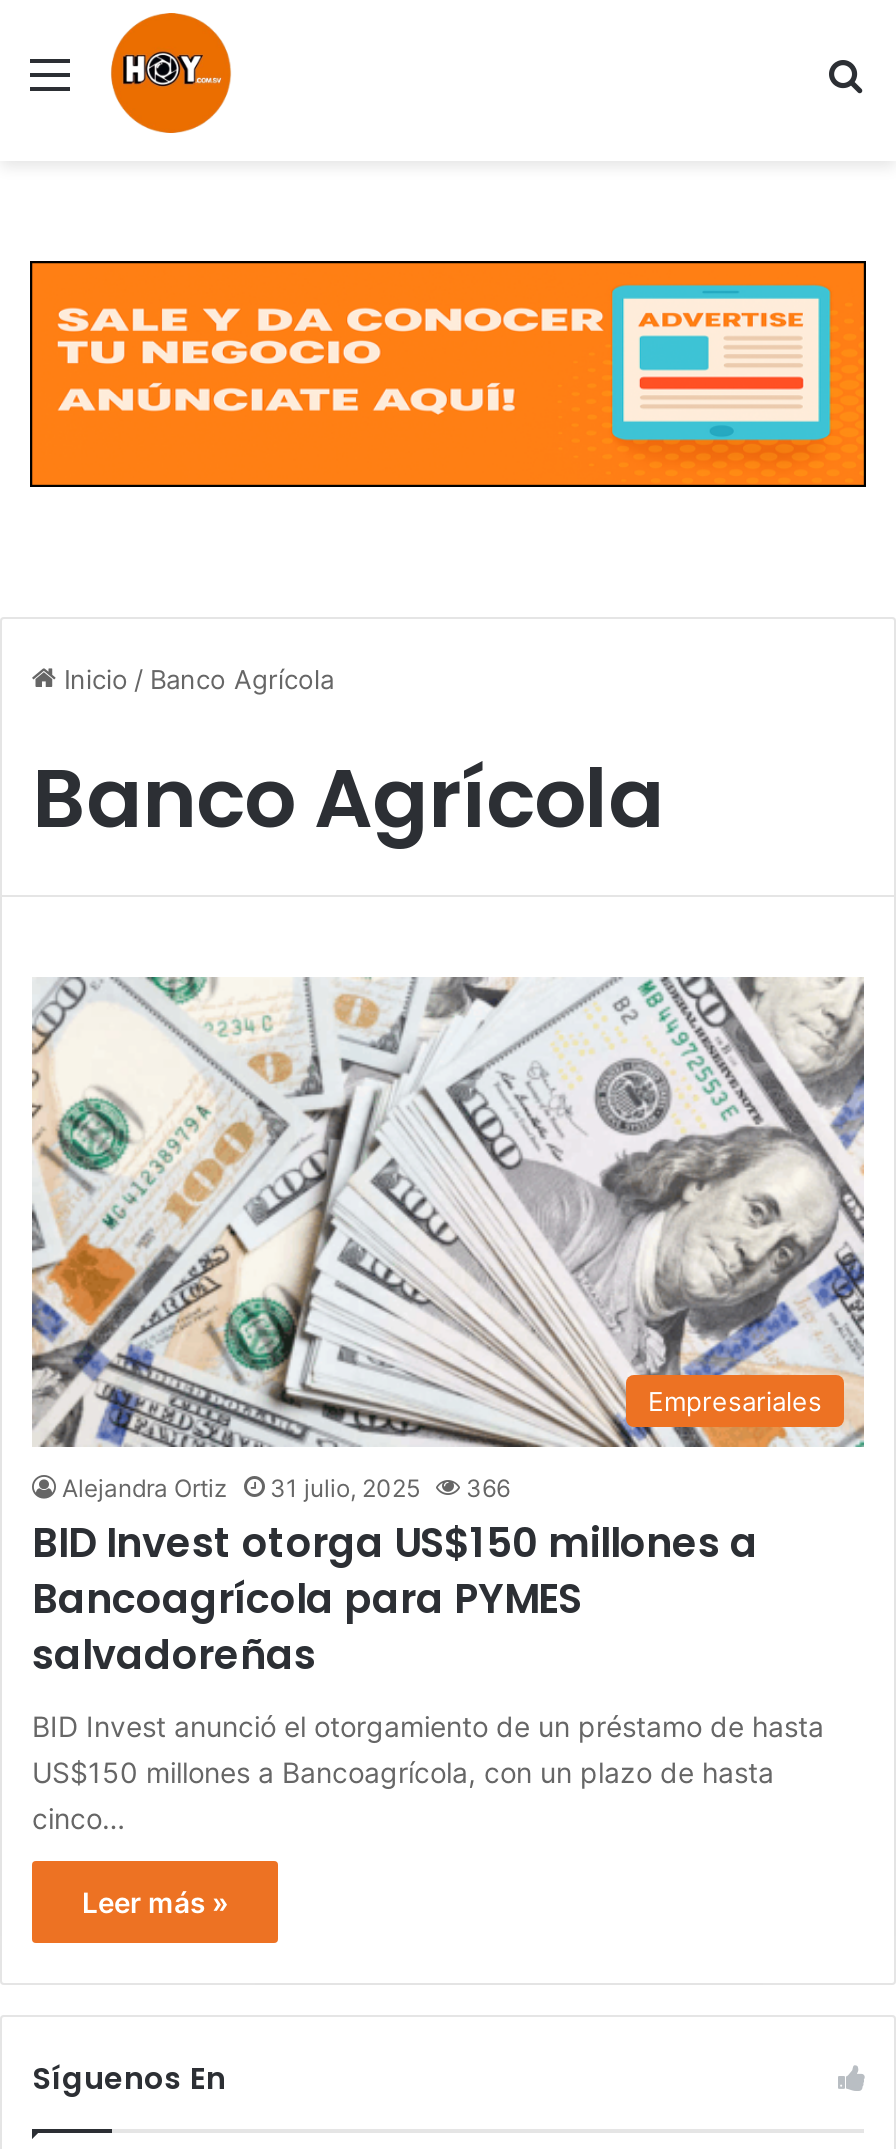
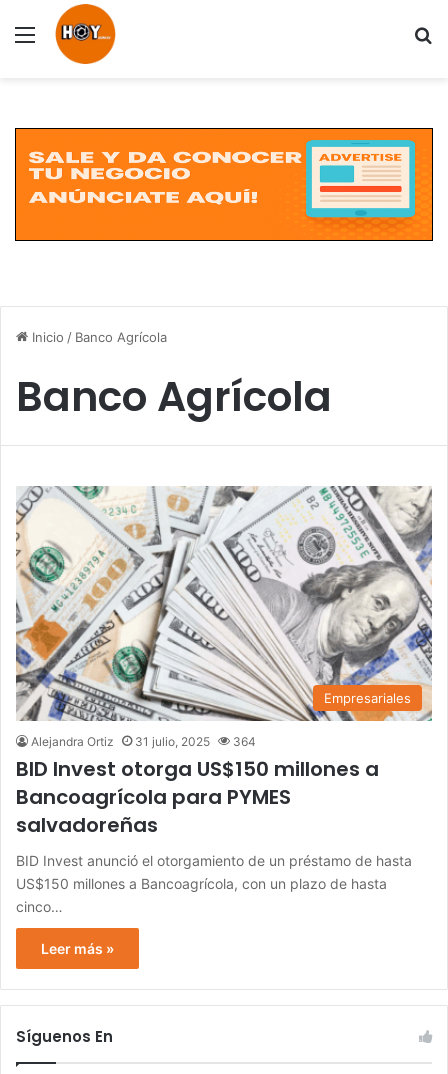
[62,1472,510,1502] Alejandra Ortiz 31 julio, 2025 366 -> [31,734,256,749] Alejandra Ortiz 31 julio, 2025 364

